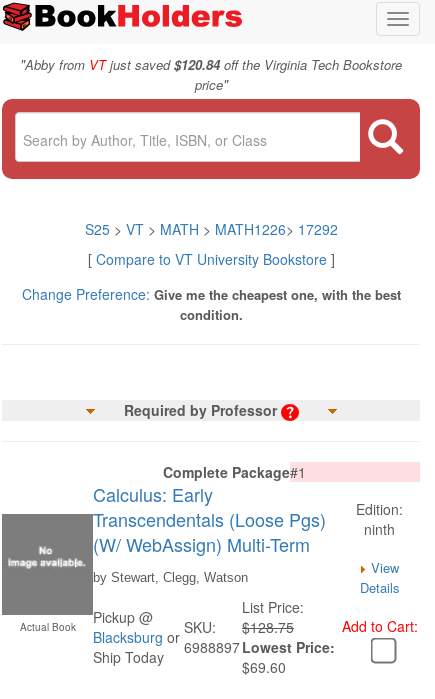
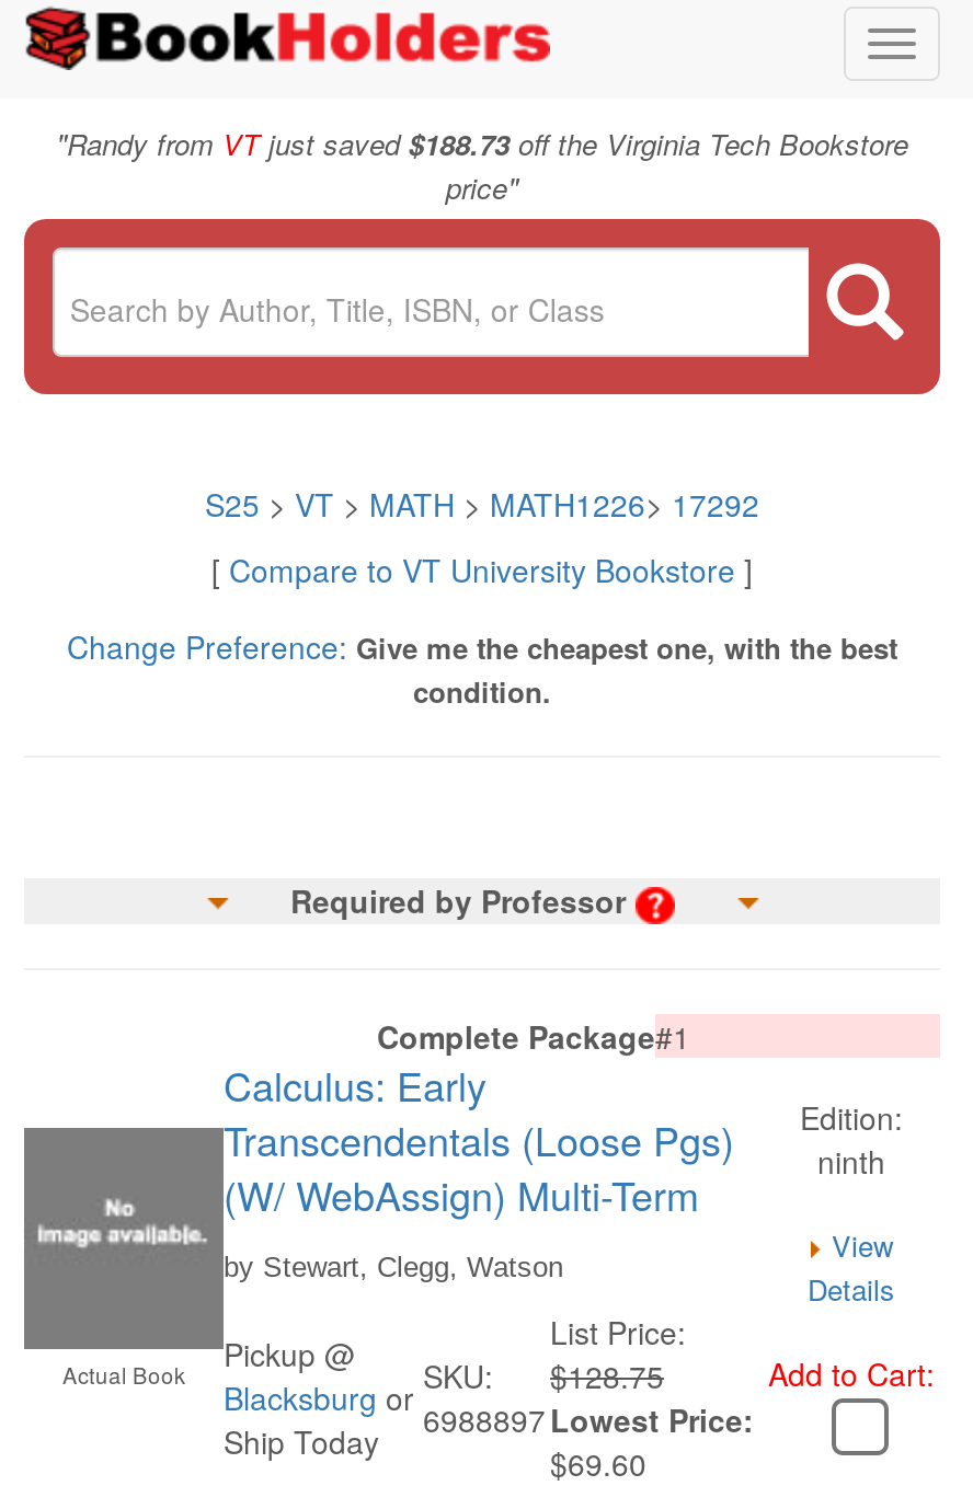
[20,54,402,74] "Abby from VT just saved$120.84 off the Virginia Tech Bookstore -> [56,120,908,164] "Randy from VT just saved$188.73 off the Virginia Tech Bookstore

